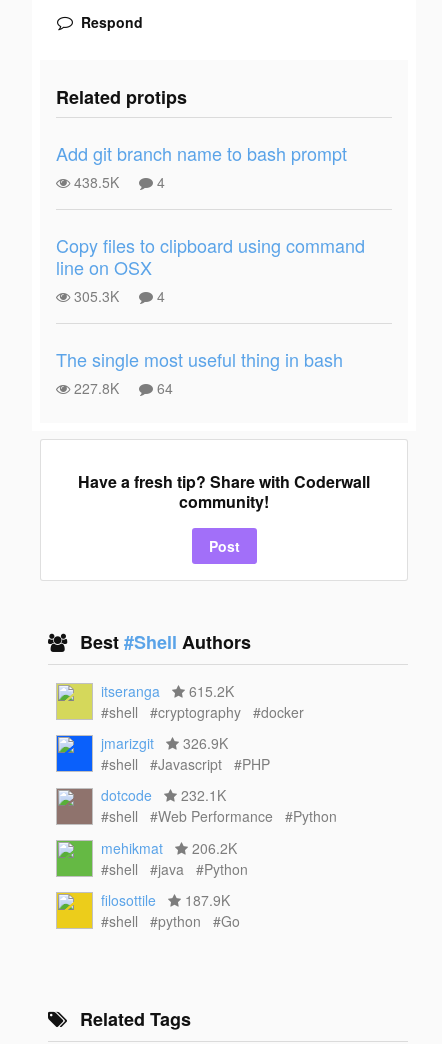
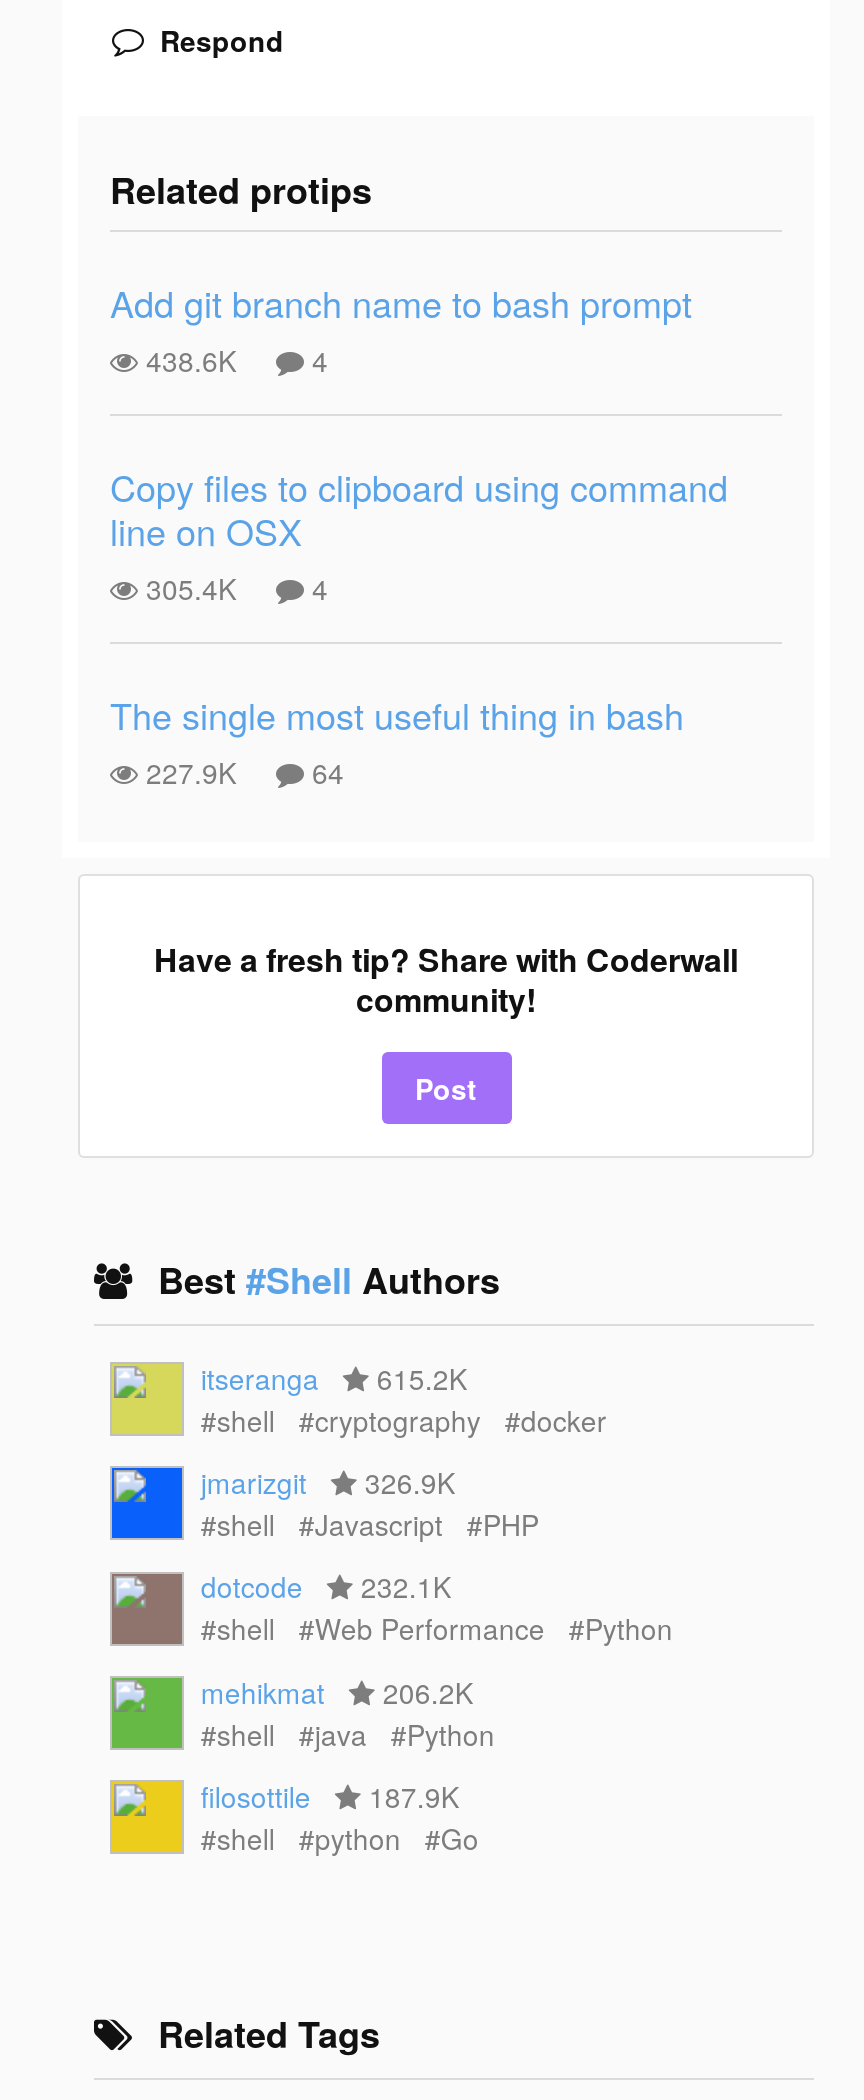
[70,171,165,191] 438.5K 4 -> [138,339,328,379] 438.6K 4
[70,285,165,305] 305.3K 4 -> [138,567,328,607] 305.4K 4
[70,377,173,397] 227.8K 64 -> [138,751,344,791] 227.9K 64

